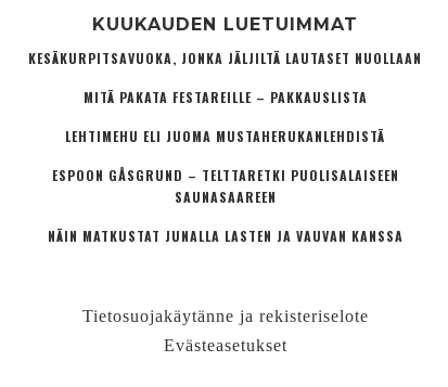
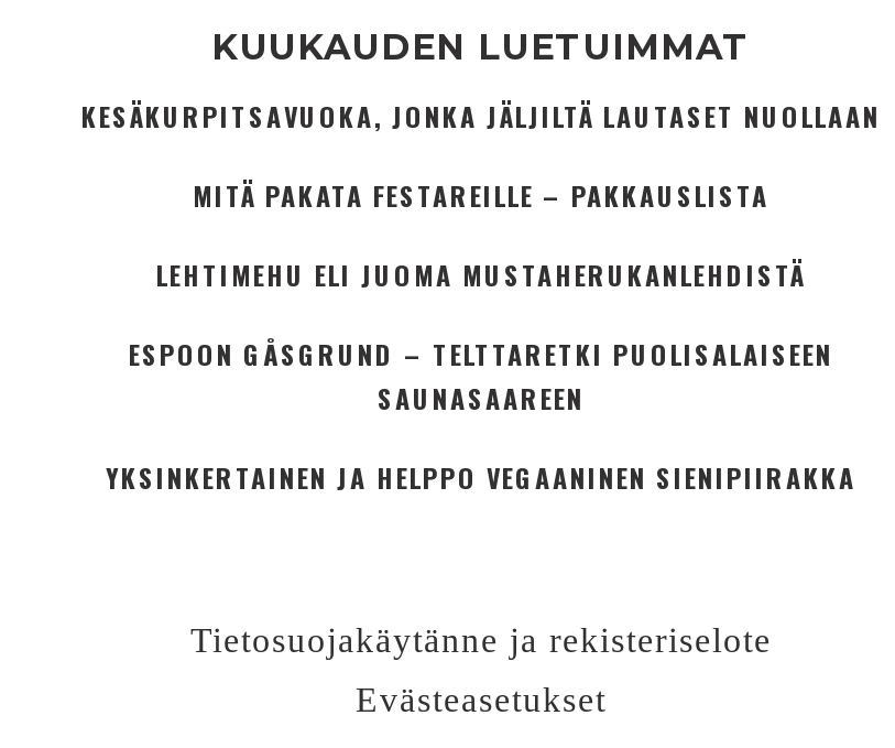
[48,227,404,245] NÄIN MATKUSTAT JUNALLA LASTEN JA VAUVAN KANSSA -> [106,458,856,496] YKSINKERTAINEN JA HELPPO VEGAANINEN SIENIPIIRAKKA

